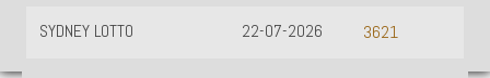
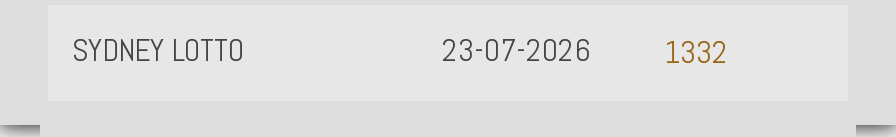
[242,21,323,43] 22-07-2026 -> [442,32,590,72] 23-07-2026
[363,22,398,43] 3621 -> [664,33,728,73] 1332

